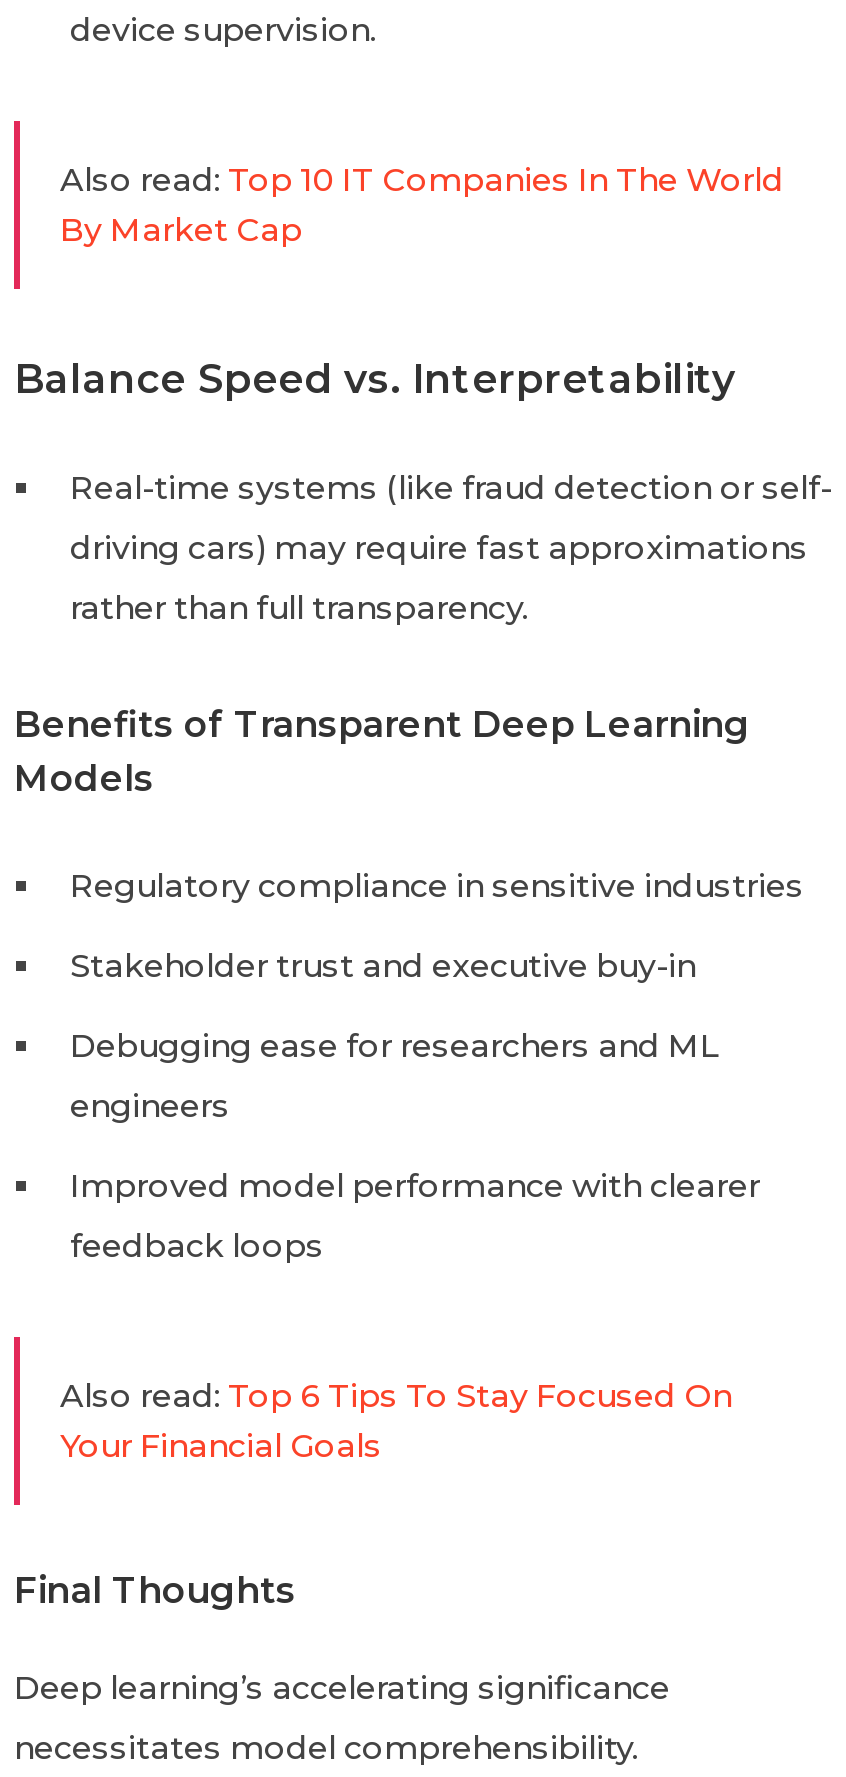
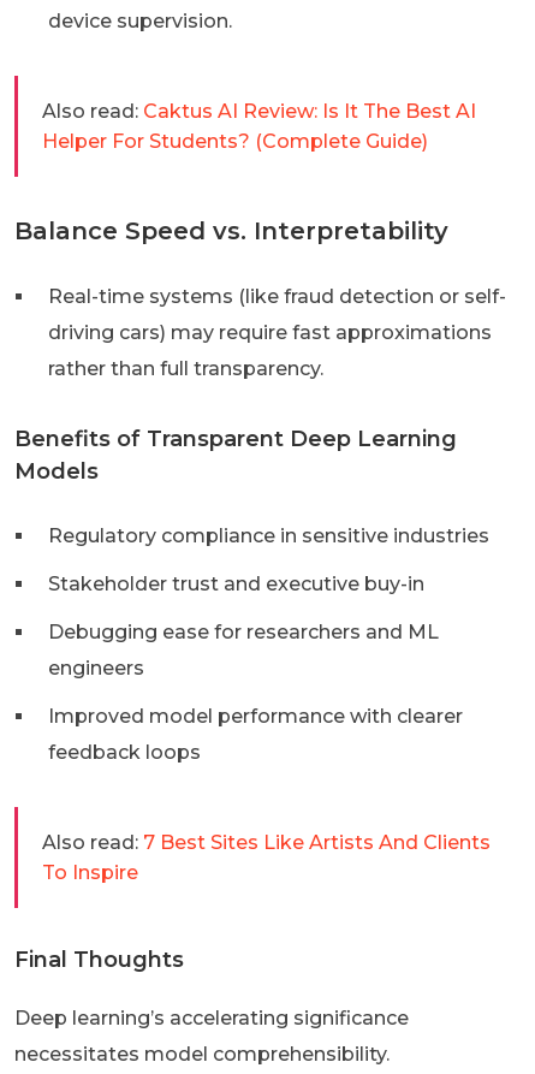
[60,161,784,249] Also read: Top 10 IT Companies In The World | By Market Cap -> [42,100,476,153] Also read: Caktus AI Review: Is It The Best AI | Helper For Students? (Complete Guide)
[60,1377,732,1465] Also read: Top 6 Tips To Stay Focused On | Your Financial Goals -> [42,831,491,884] Also read: 7 Best Sites Like Artists And Clients | To Inspire

